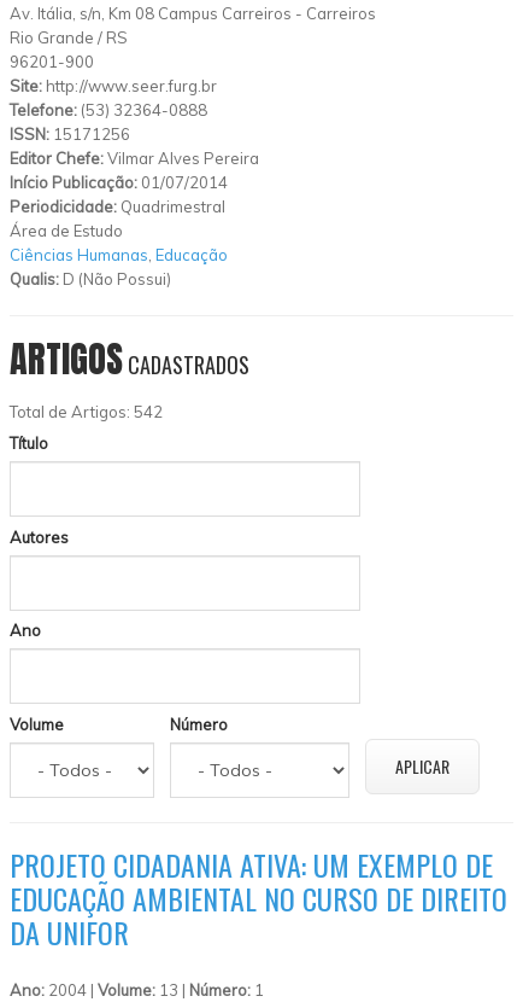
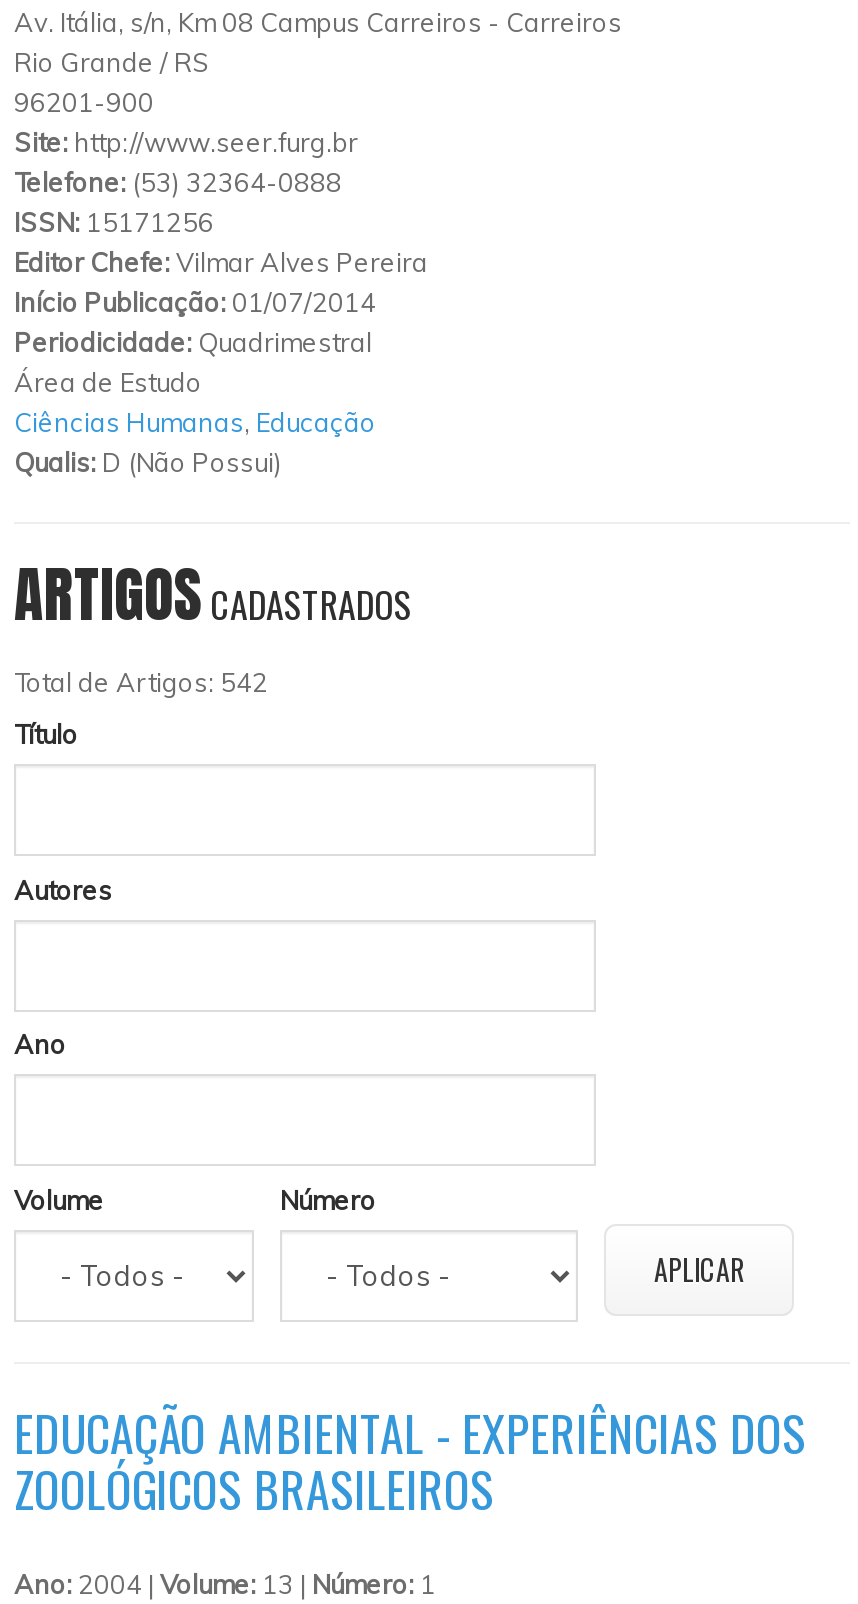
[10,842,507,953] PROJETO CIDADANIA ATIVA: UM EXEMPLO DE | EDUCAÇÃO AMBIENTAL NO CURSO DE DIREITO | DA UNIFOR -> [14,1395,806,1523] EDUCAÇÃO AMBIENTAL - EXPERIÊNCIAS DOS | ZOOLÓGICOS BRASILEIROS

